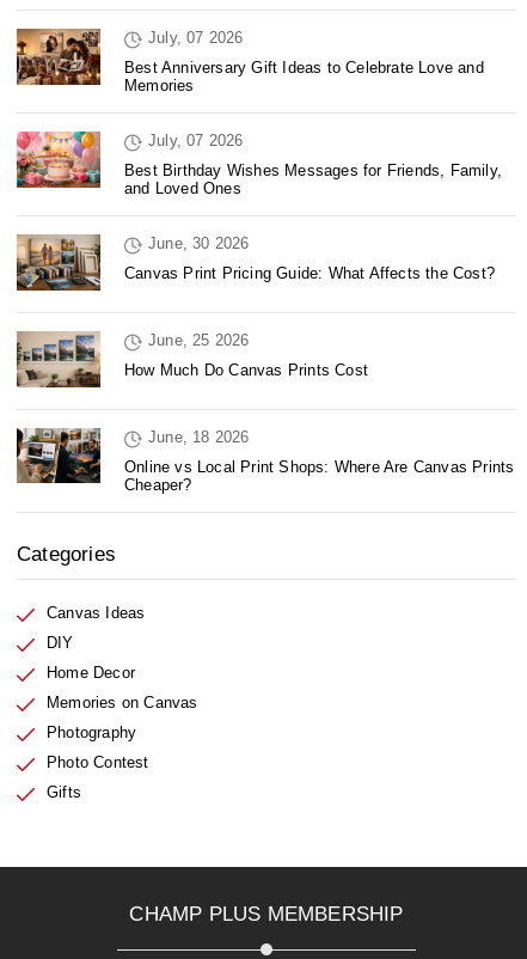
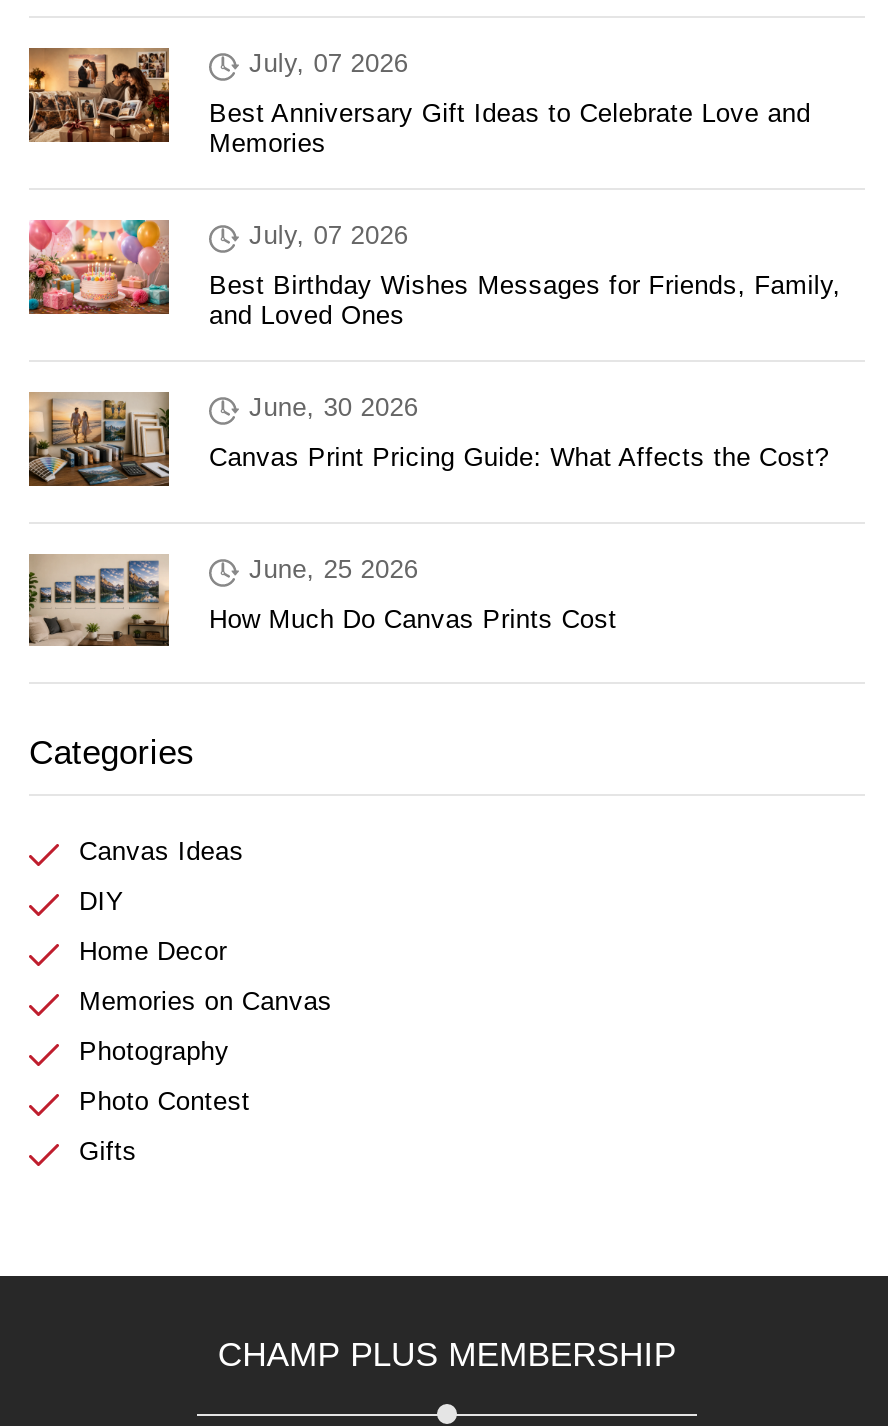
[16,427,514,493] [image] | June, 18 2026 | Online vs Local Print Shops: Where Are Canvas Prints | Cheaper? -> none

